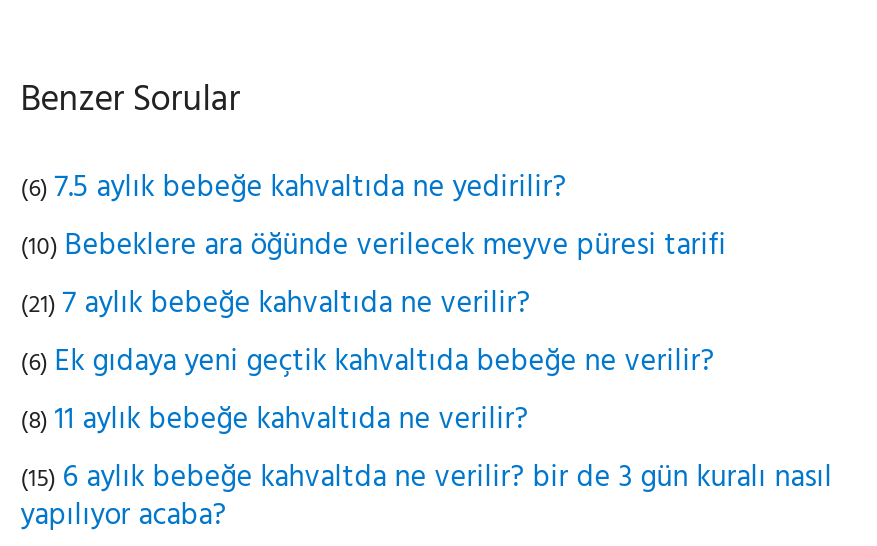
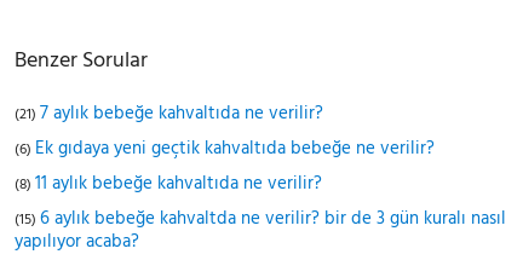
[20,164,726,270] (6) 7.5 aylık bebeğe kahvaltıda ne yedirilir? | (10) Bebeklere ara öğünde verilecek meyve püresi tarifi -> none

